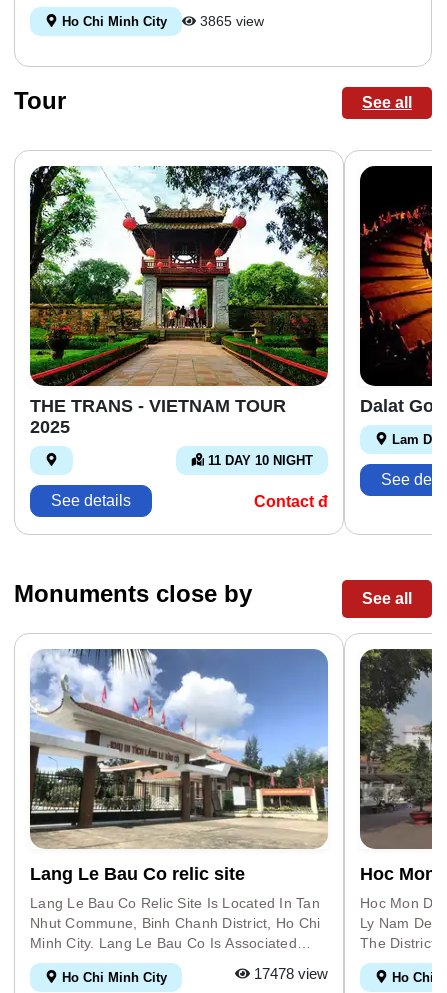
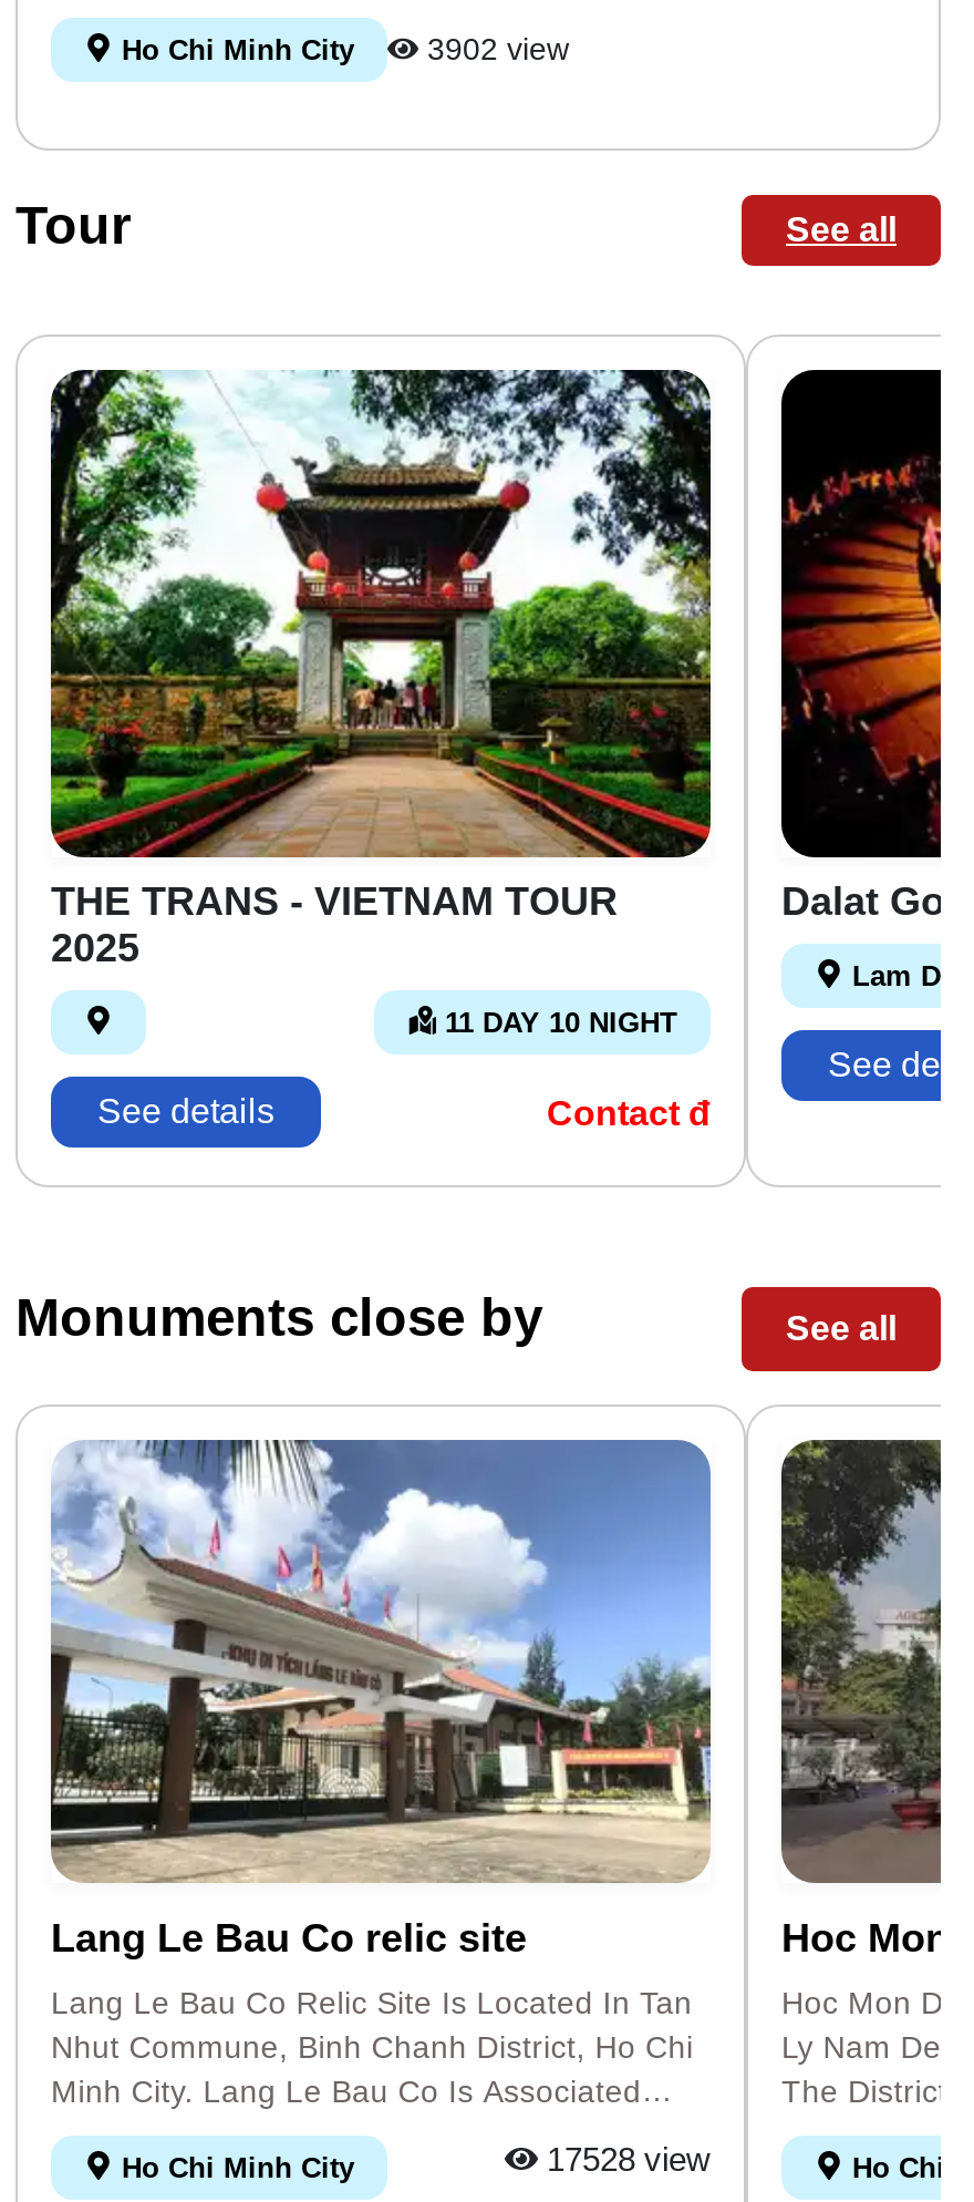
[58,13,264,29] Ho Chi Minh City 3865 view -> [113,31,569,66] Ho Chi Minh City 3902 view
[250,965,328,982] 17478 view -> [538,2139,711,2177] 17528 view

